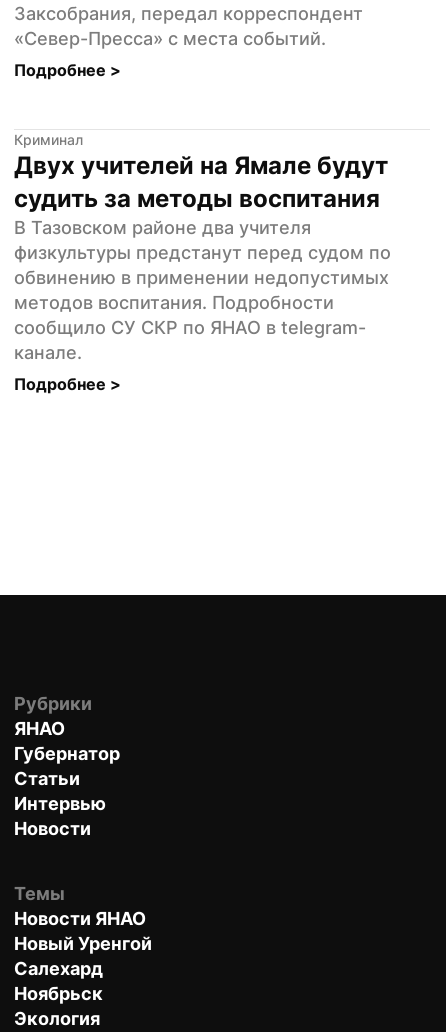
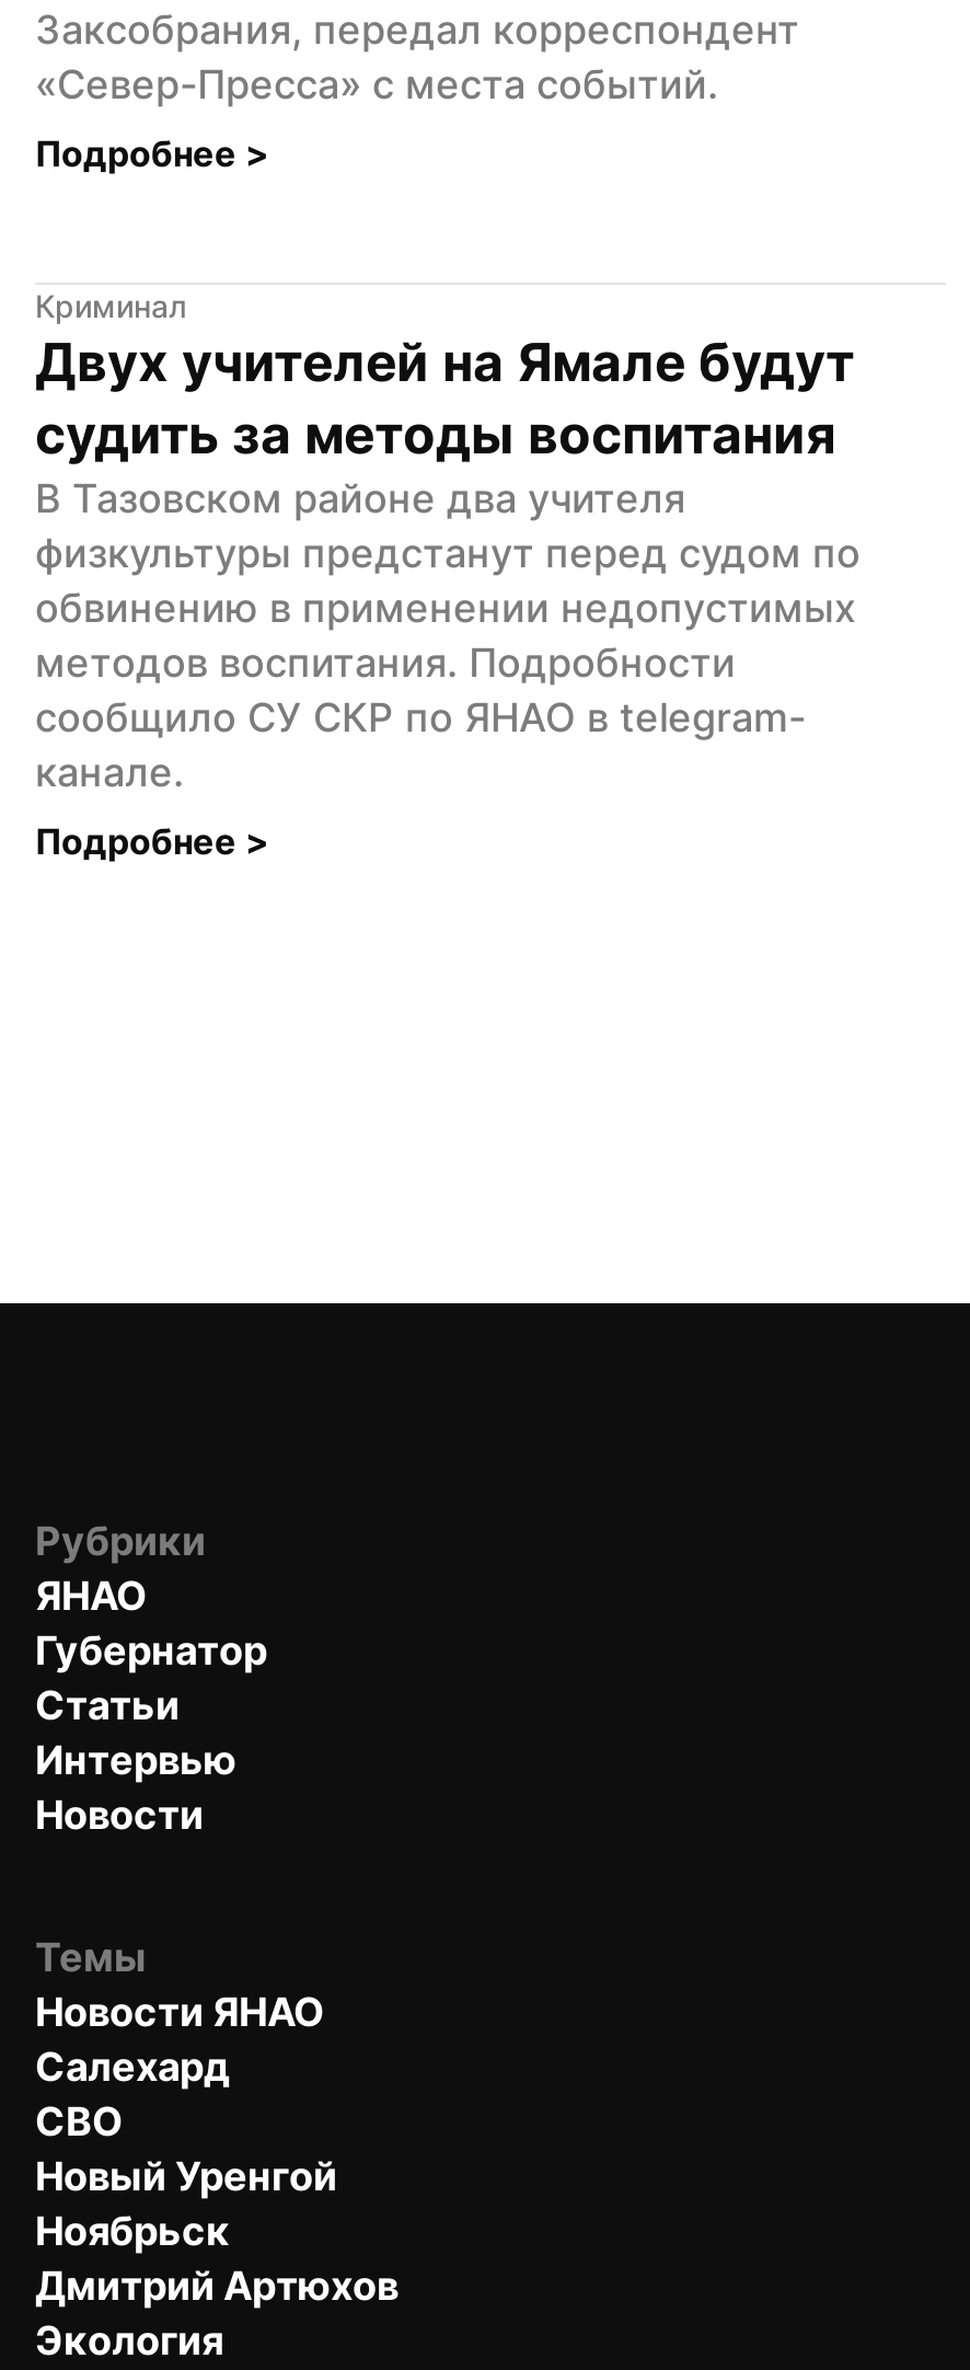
none -> [35,2043,230,2144] Салехард | СВО
[14,958,103,979] Салехард -> none
none -> [35,2262,399,2308] Дмитрий Артюхов

